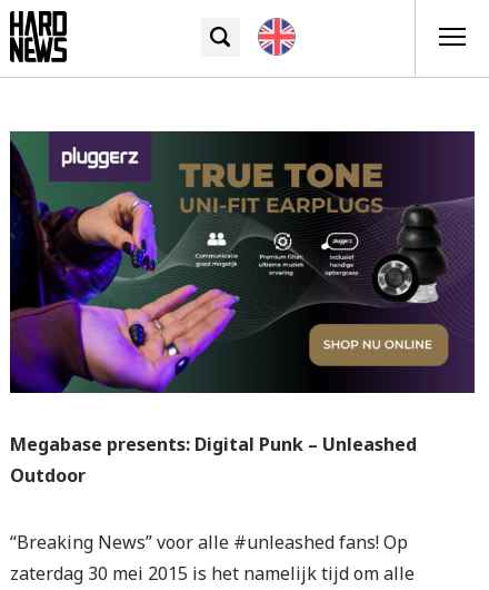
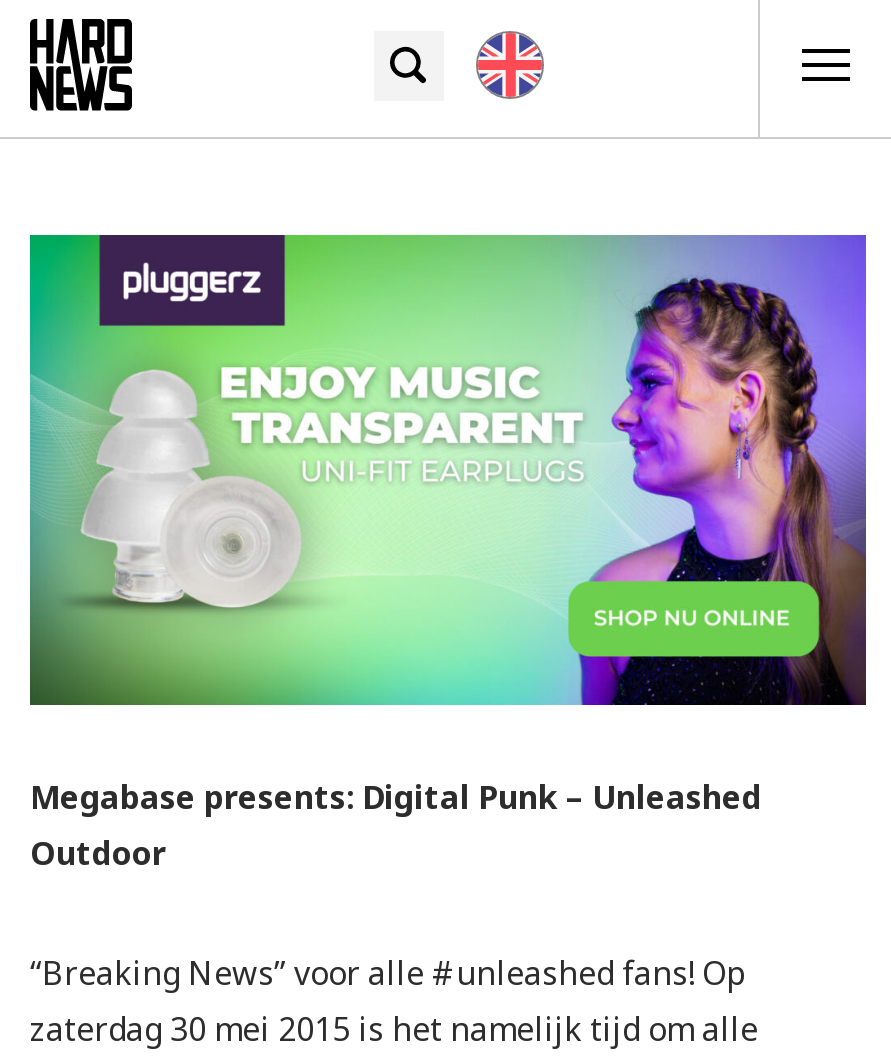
[9,130,476,394] [image] -> [28,233,868,707] [image]

